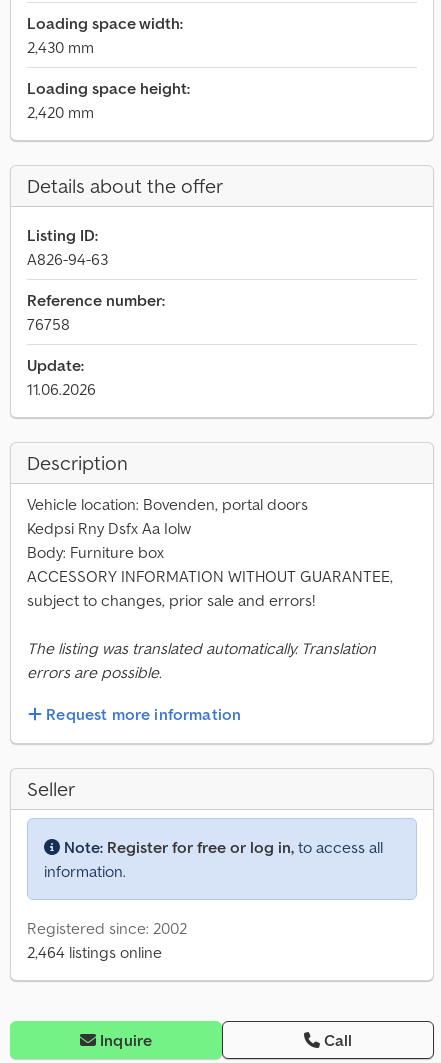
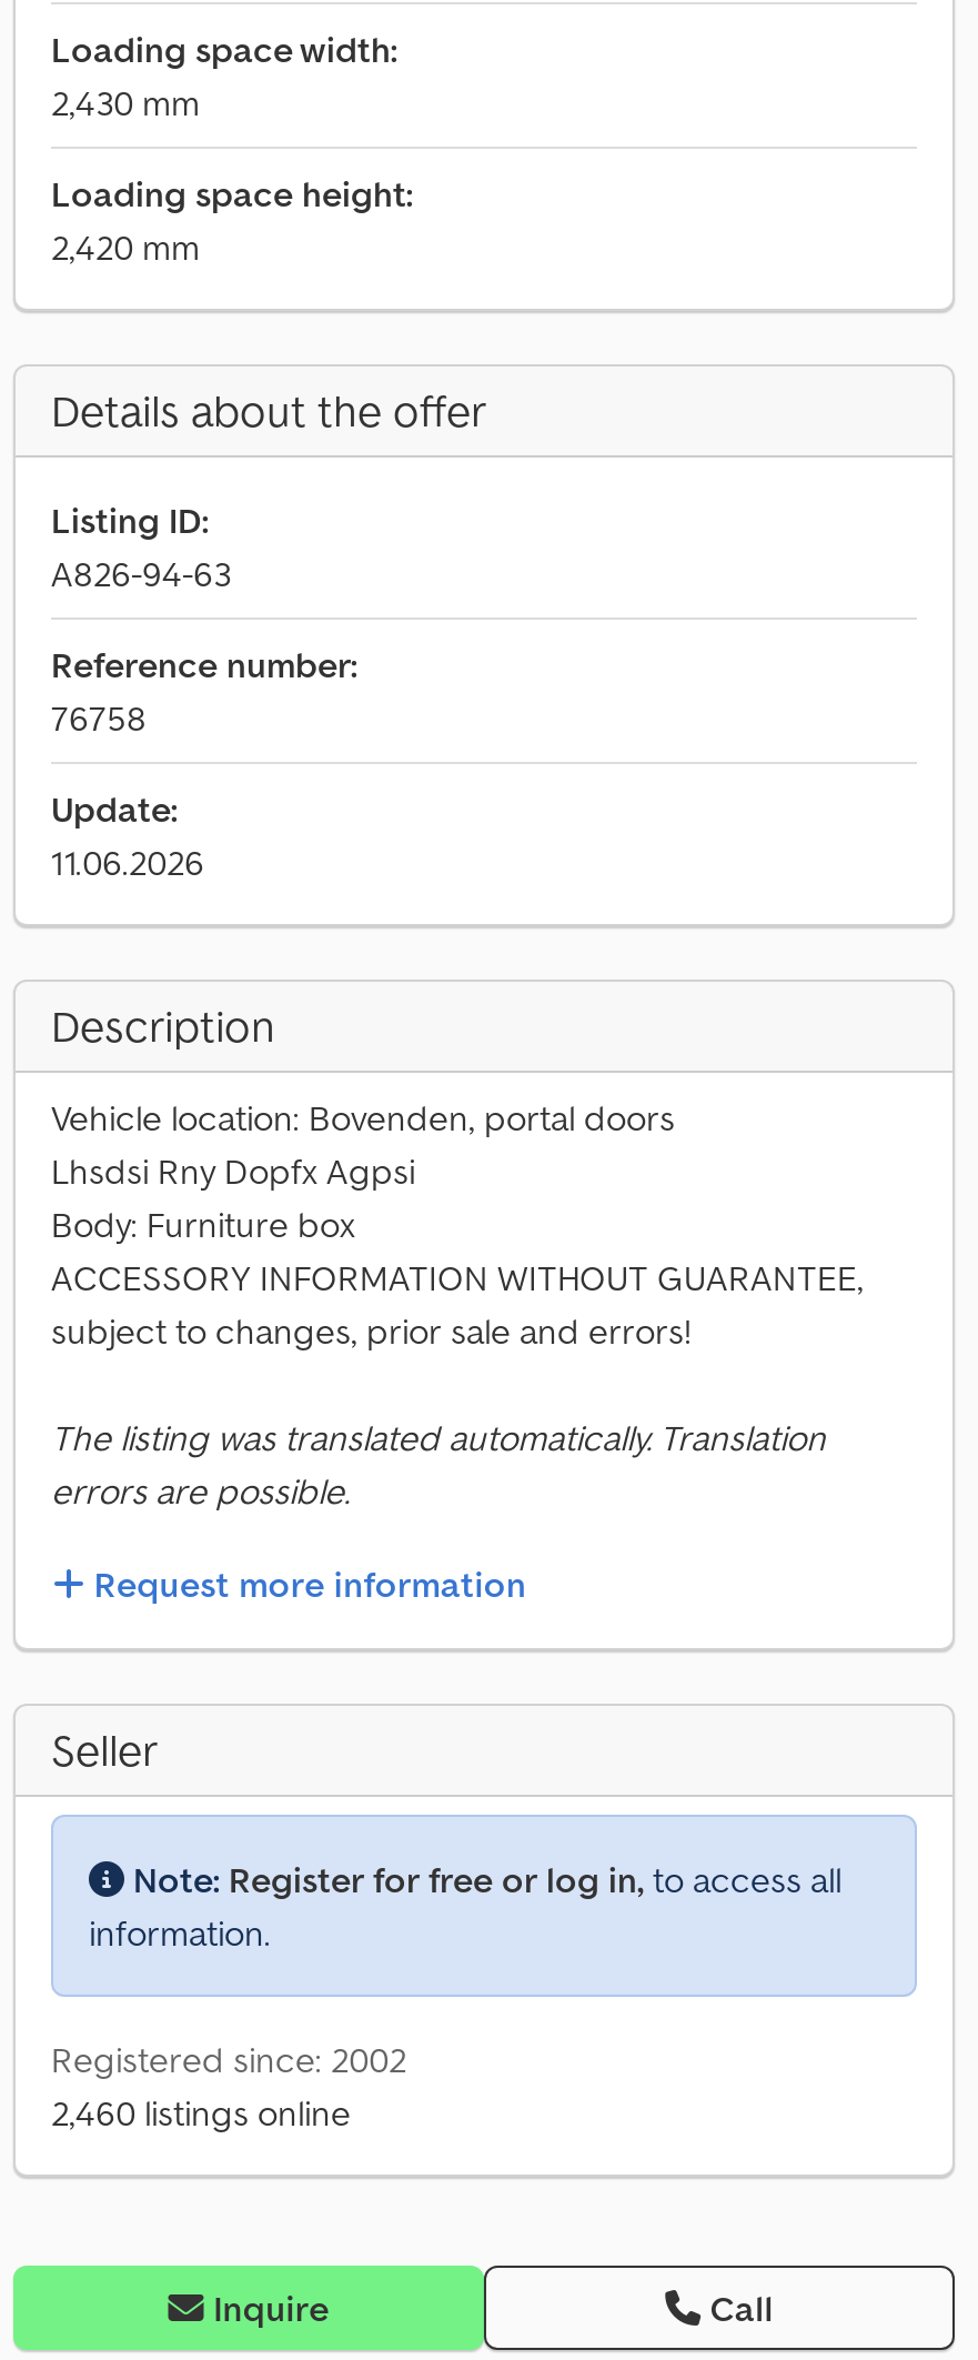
[27,518,191,538] Kedpsi Rny Dsfx Aa Iolw -> [51,1148,415,1193] Lhsdsi Rny Dopfx Agpsi
[27,942,162,962] 2,464 listings online -> [51,2090,351,2135] 2,460 listings online

